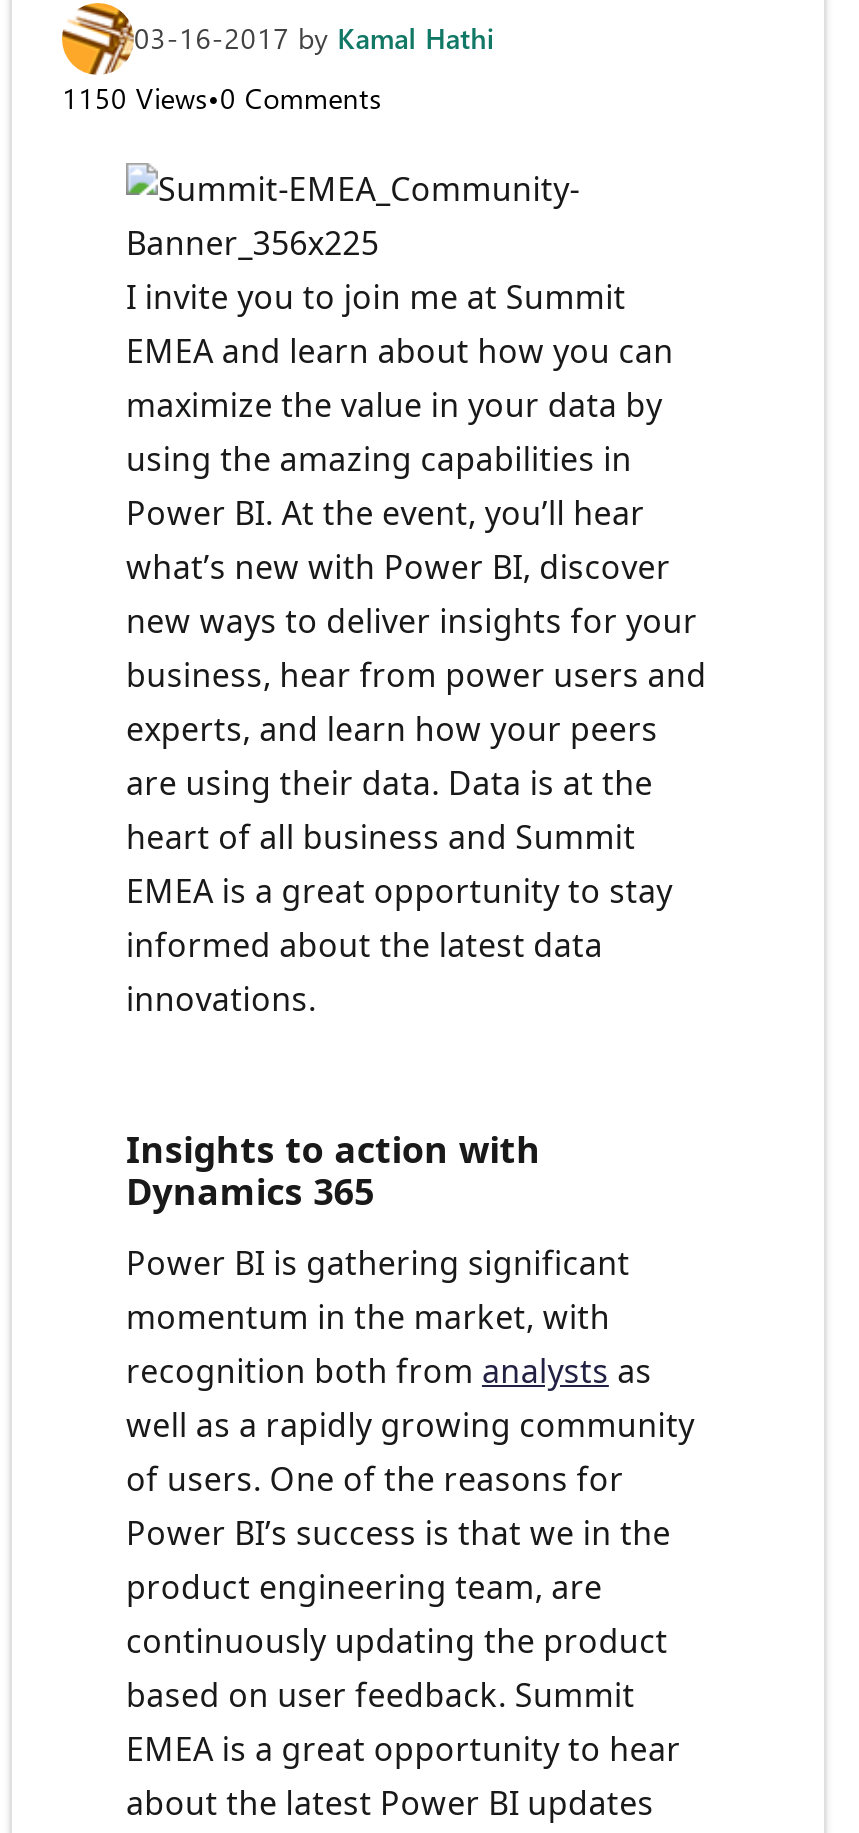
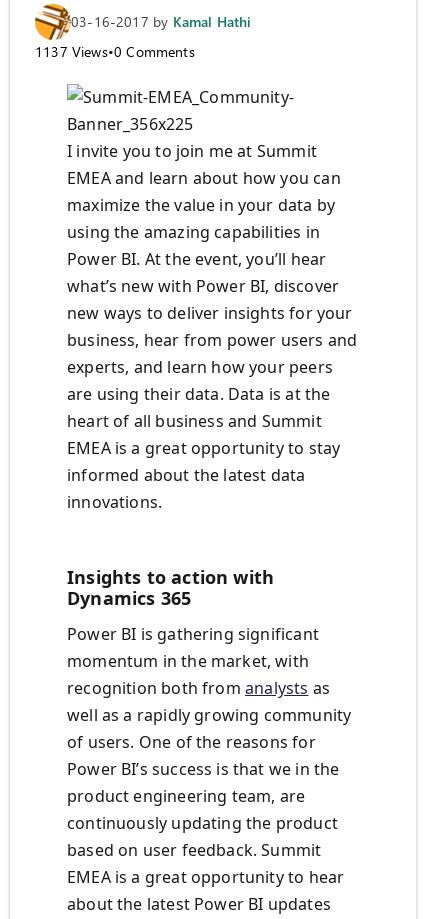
[62,80,382,118] 1150 Views•0 Comments -> [35,42,195,61] 1137 Views•0 Comments

